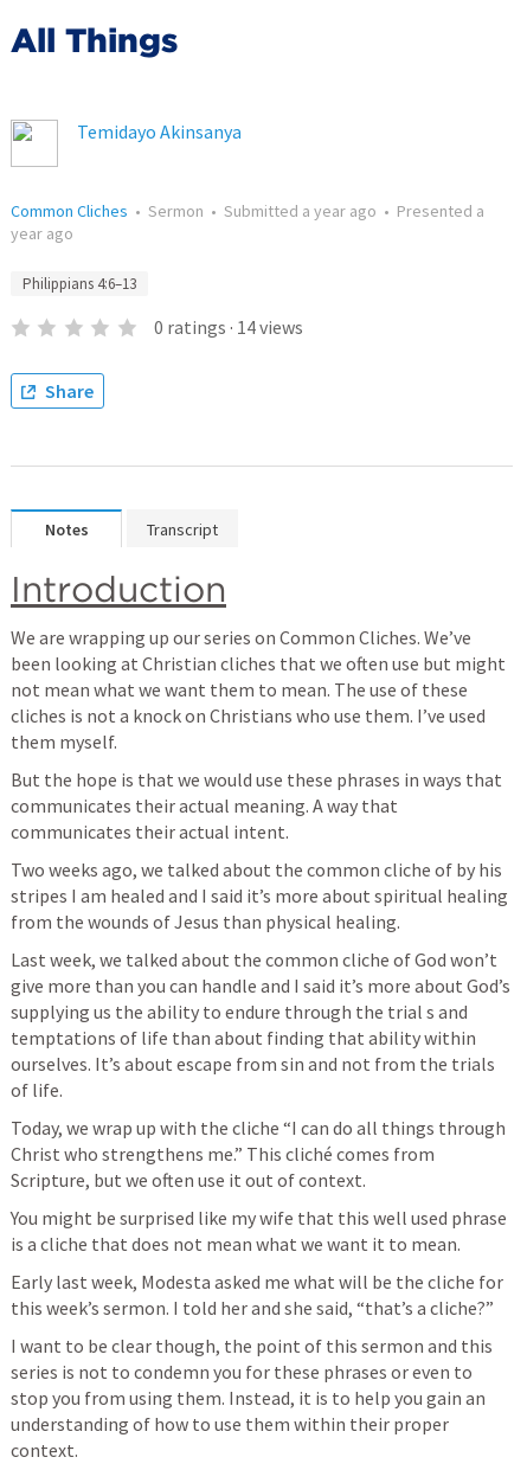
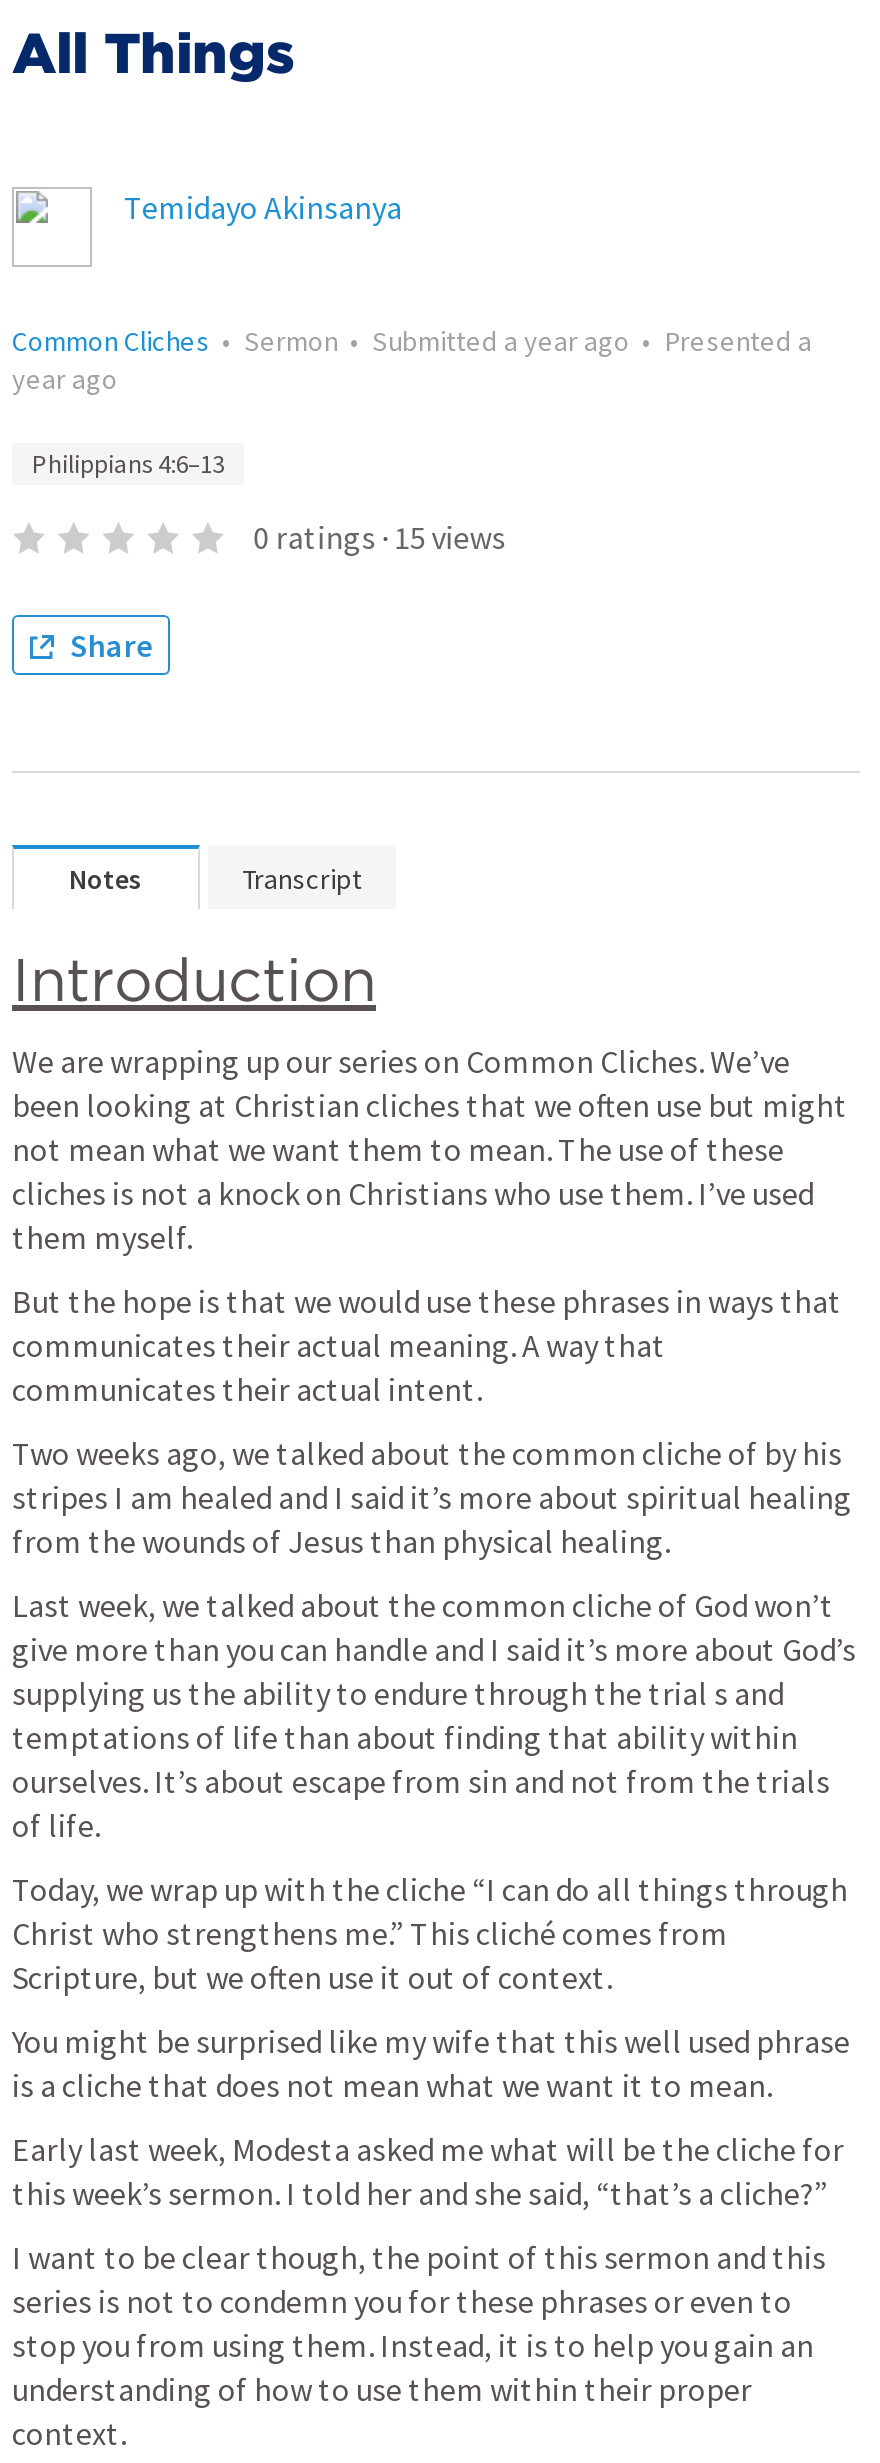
[154,315,303,339] 0 ratings · 14 views -> [253,517,505,557] 0 ratings · 15 views

